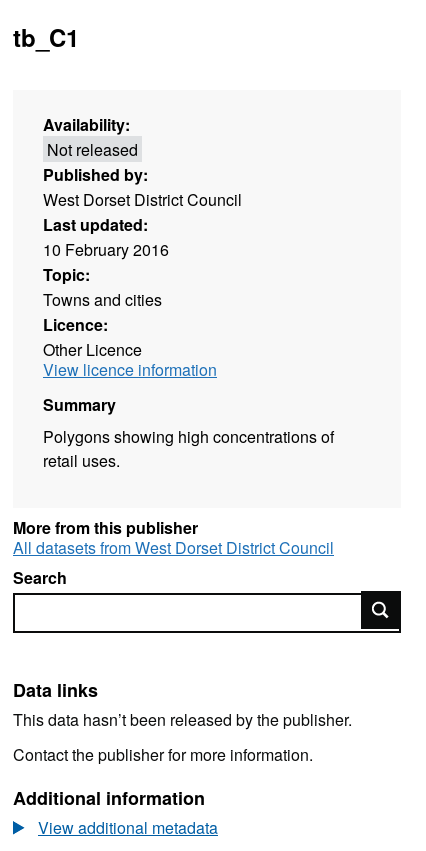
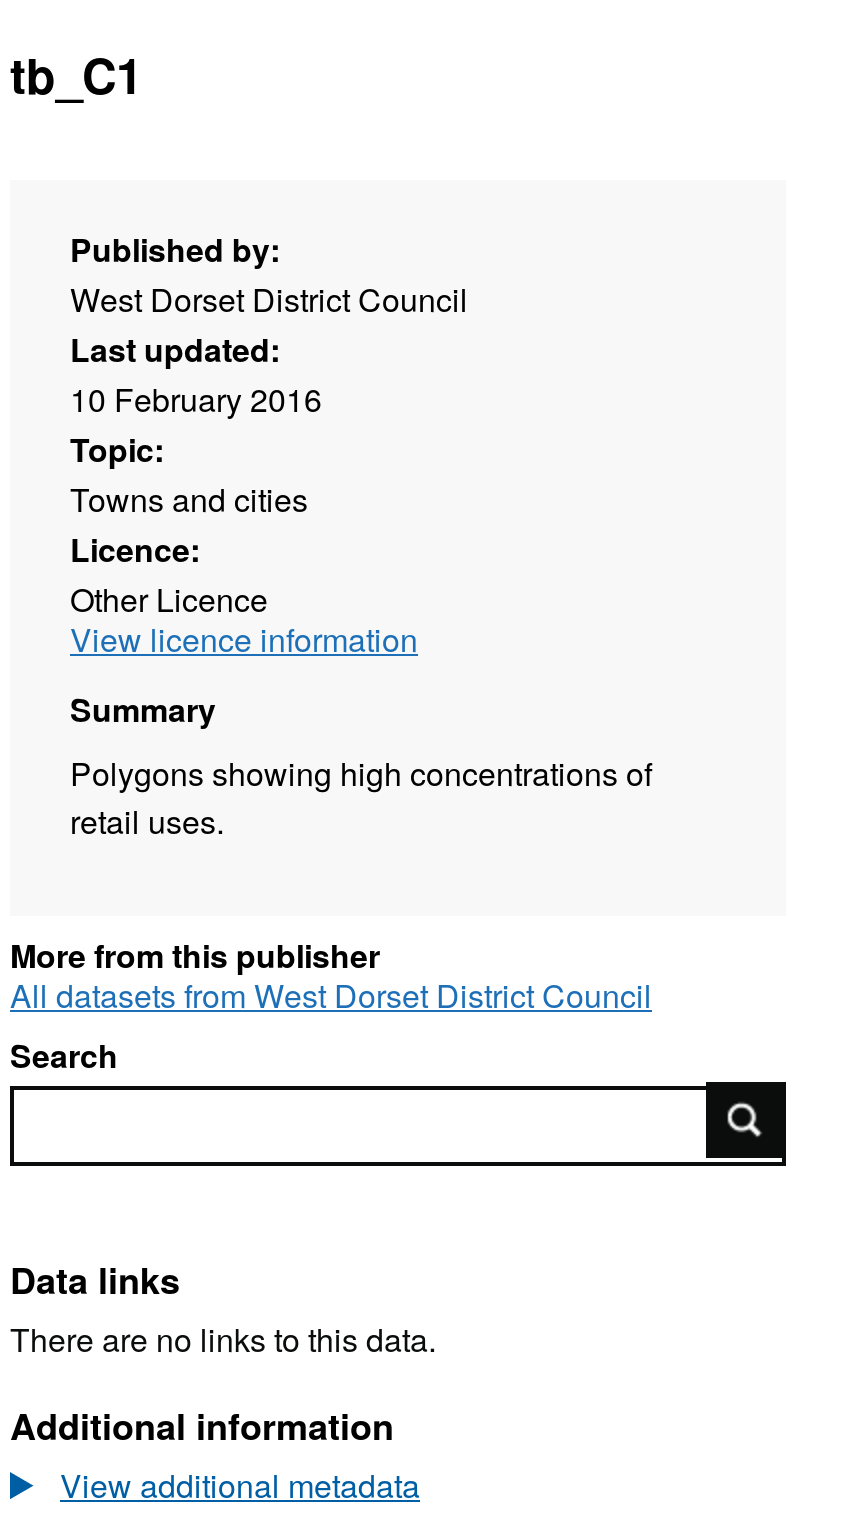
[43,113,138,161] Availability: | Not released -> none
[13,708,352,766] This data hasn’t been released by the publisher. | Contact the publisher for more information. -> [10,1316,436,1362] There are no links to this data.

